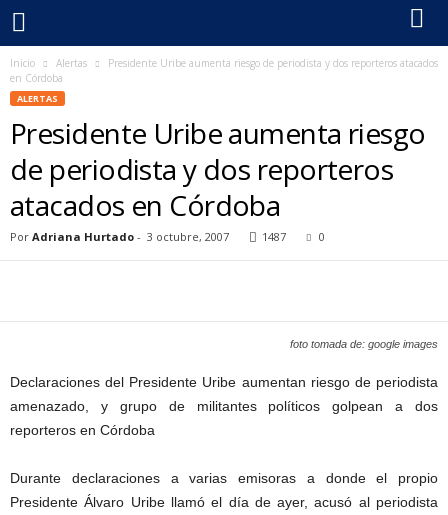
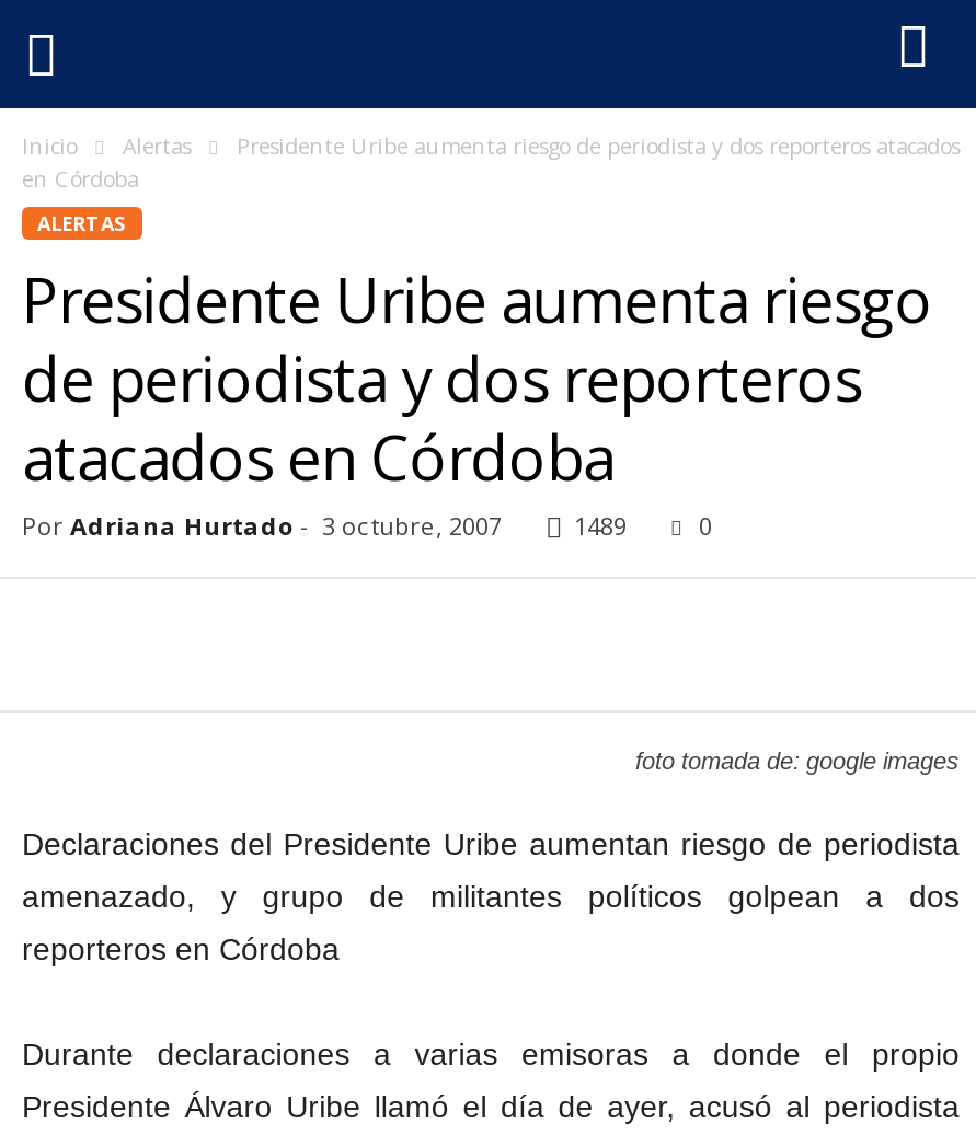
[262,229,286,244] 1487 -> [574,509,627,542] 1489

